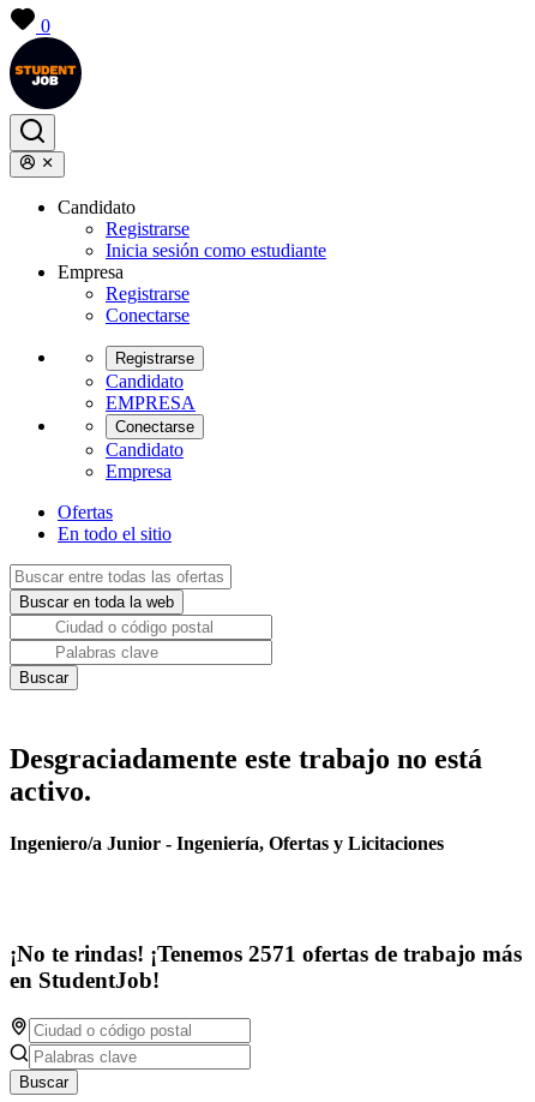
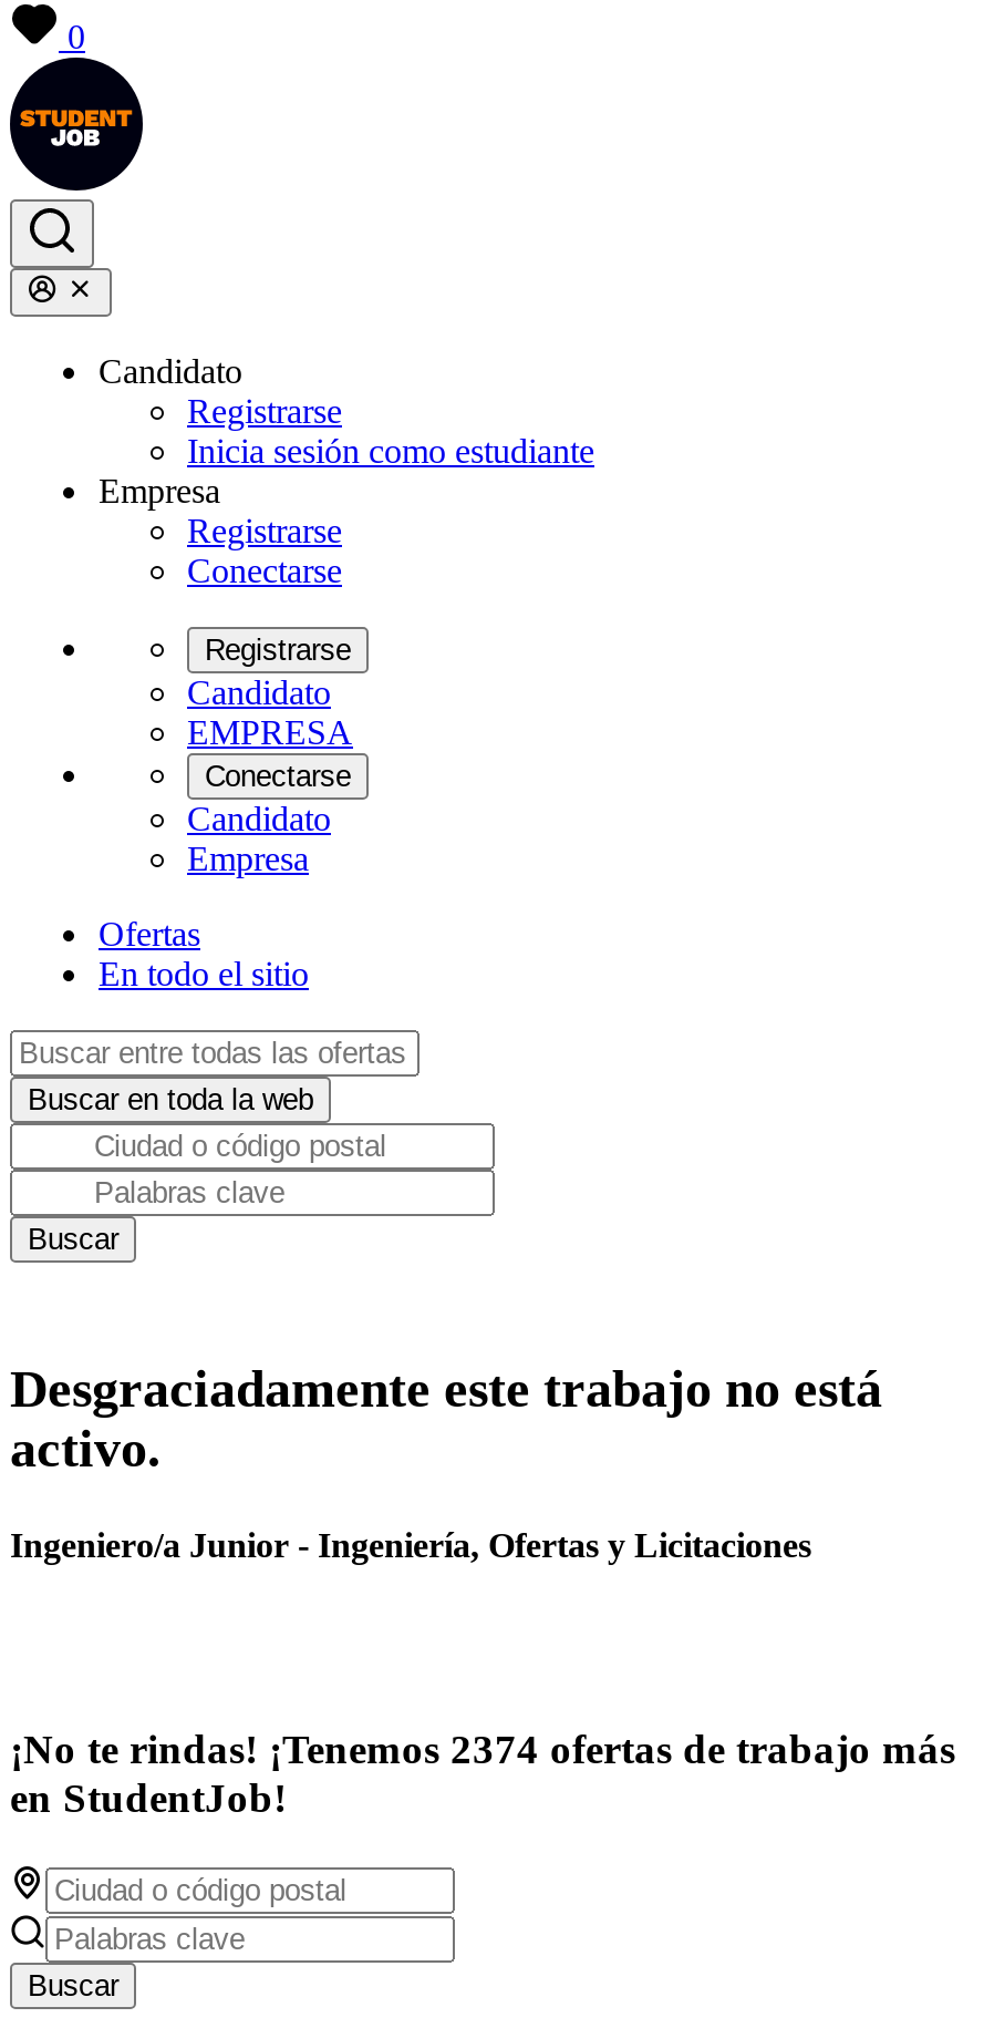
[10,941,522,967] ¡No te rindas! ¡Tenemos 2571 ofertas de trabajo más -> [10,1726,955,1773] ¡No te rindas! ¡Tenemos 2374 ofertas de trabajo más

